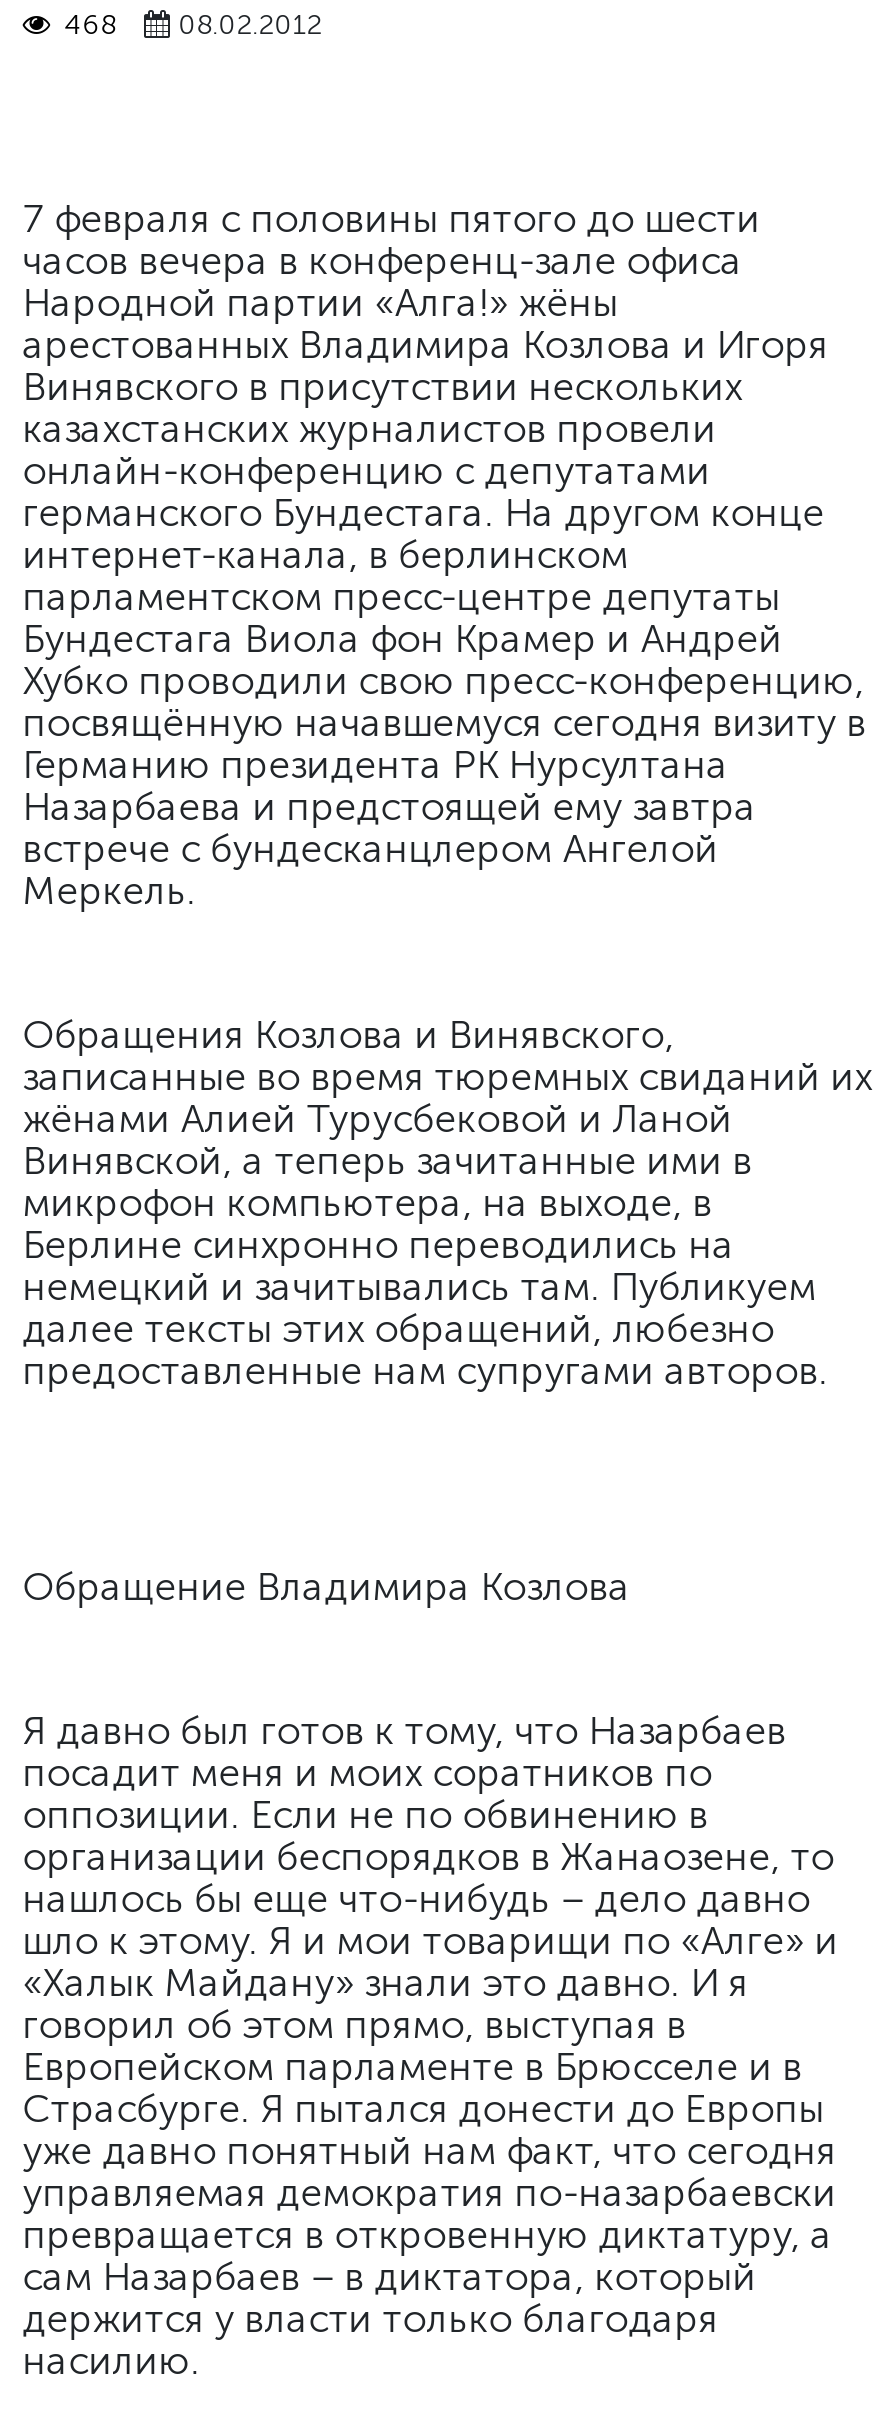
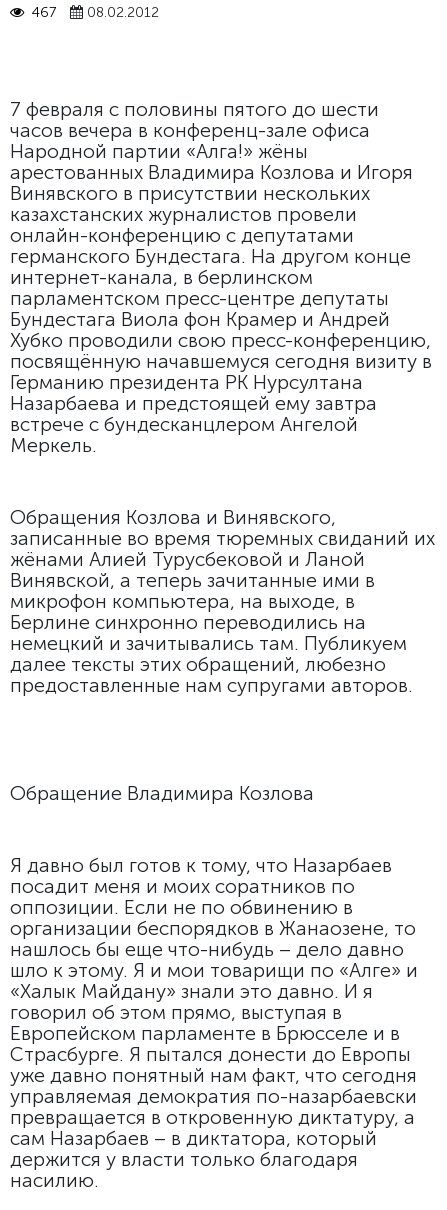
[64,8,322,42] 468 08.02.2012 -> [31,4,159,21] 467 08.02.2012

